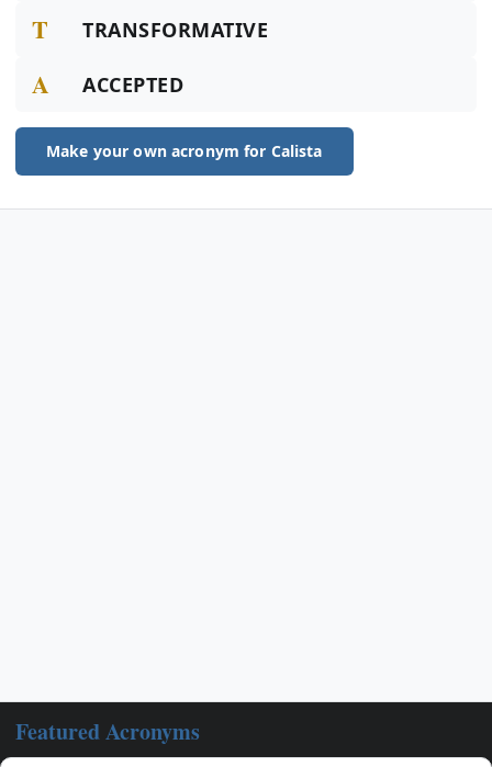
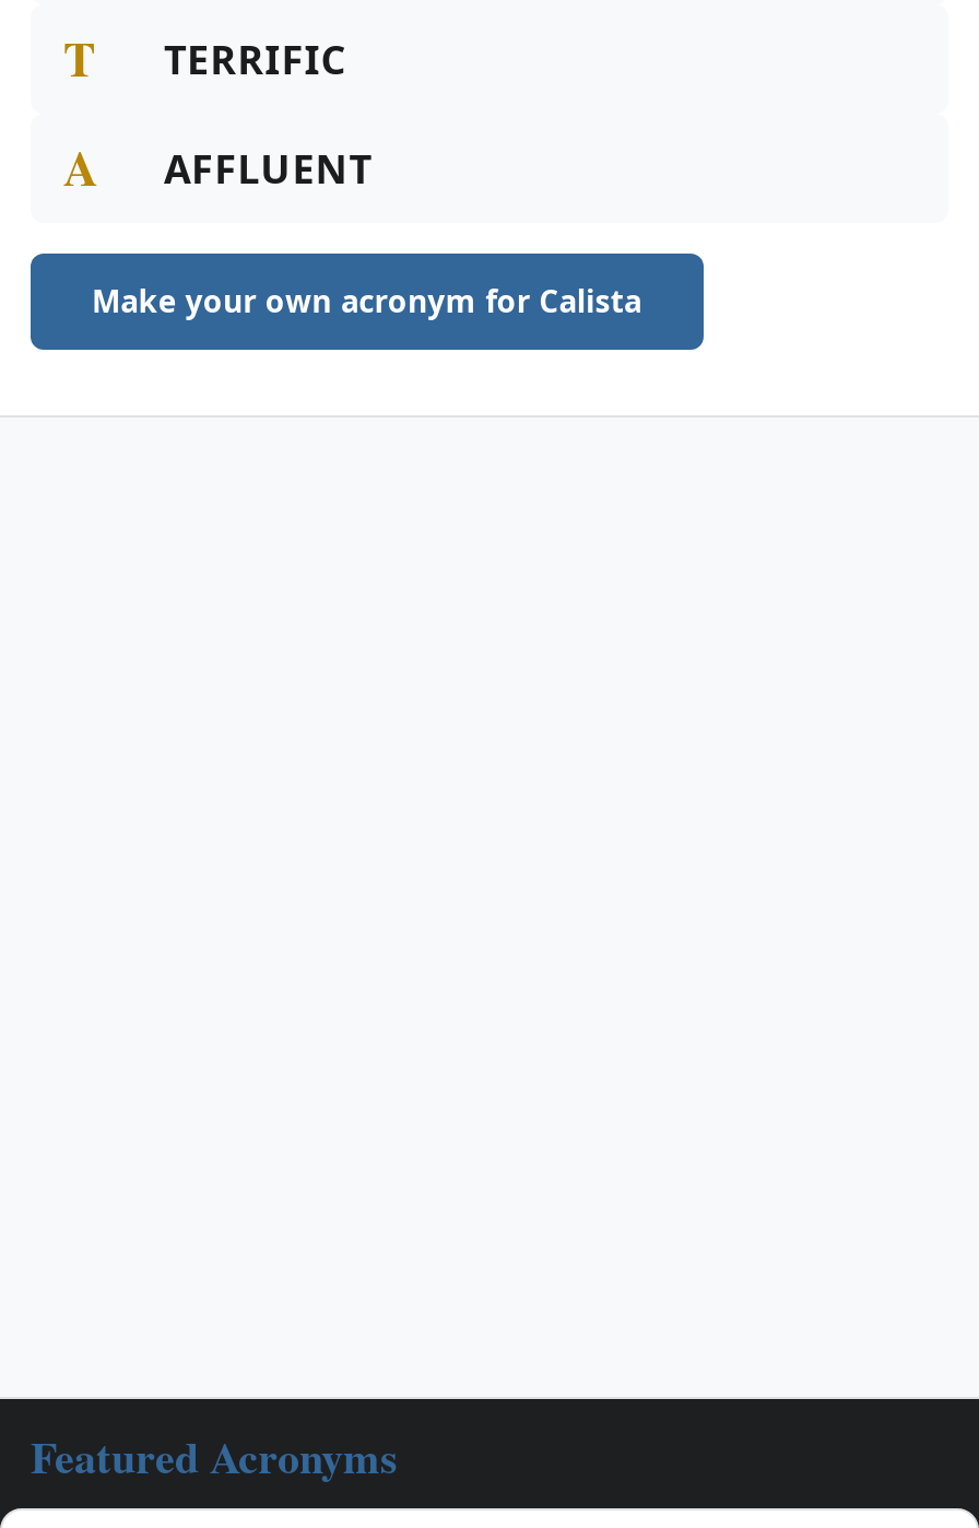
[82,16,269,43] TRANSFORMATIVE -> [164,33,346,85] TERRIFIC
[82,71,184,98] ACCEPTED -> [164,142,372,195] AFFLUENT

